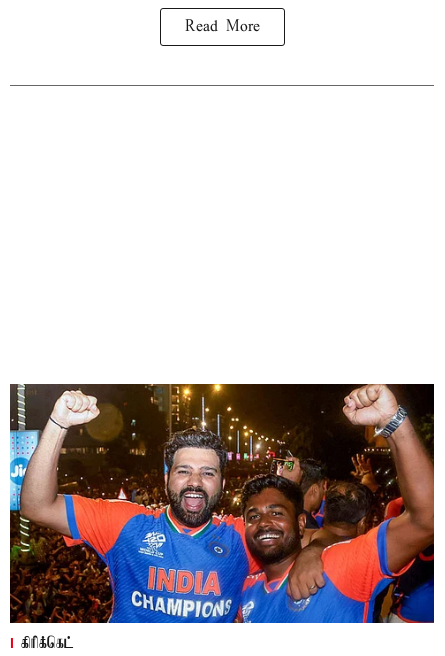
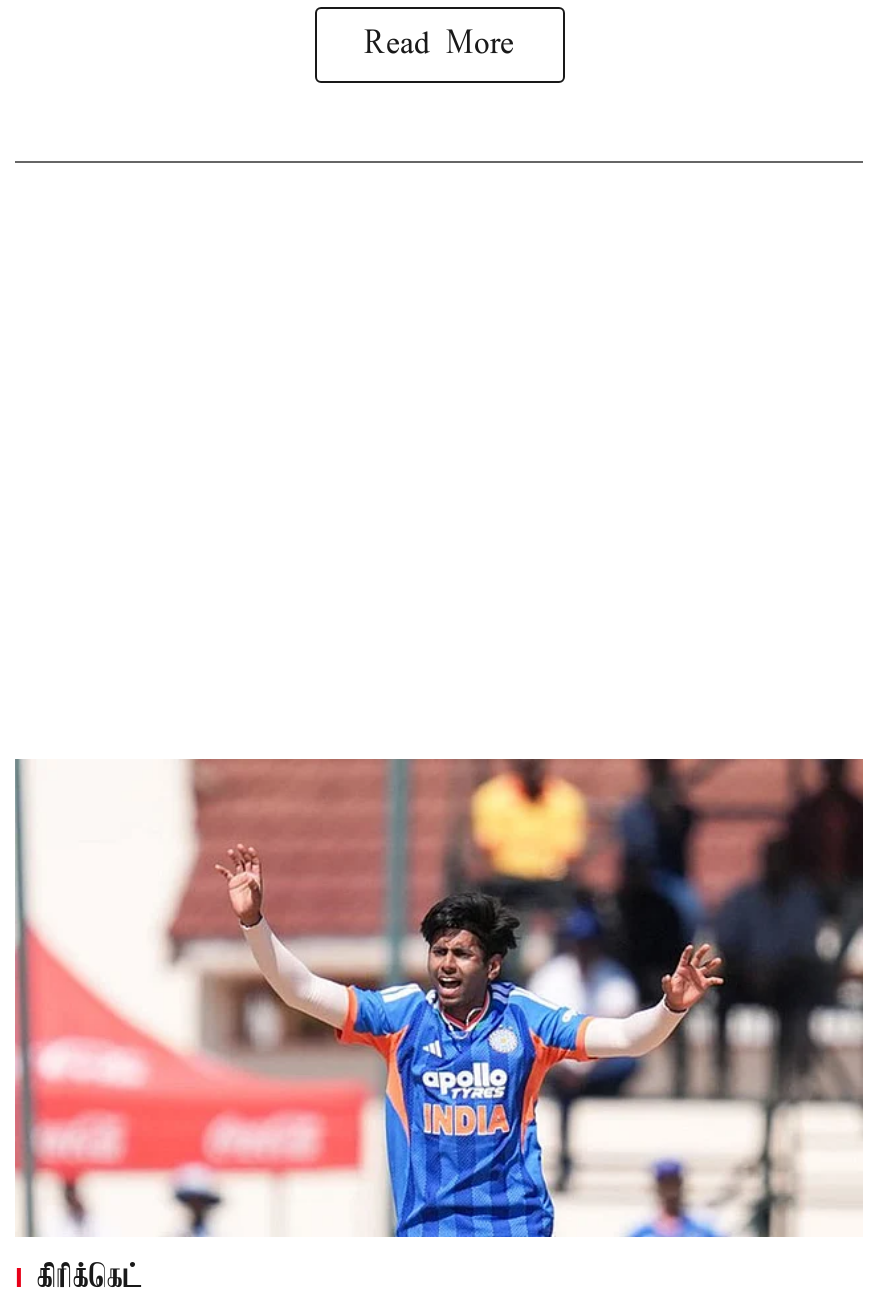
[9,383,435,624] [image] -> [13,757,865,1239] [image]

